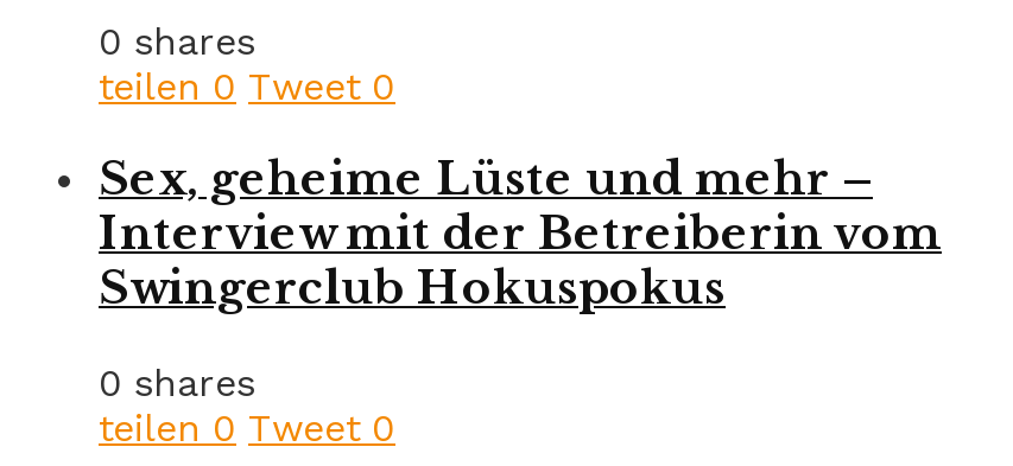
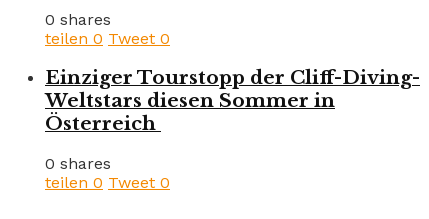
[99,152,942,316] Sex, geheime Lüste und mehr – | Interview mit der Betreiberin vom | Swingerclub Hokuspokus -> [45,66,420,135] Einziger Tourstopp der Cliff-Diving- | Weltstars diesen Sommer in | Österreich

